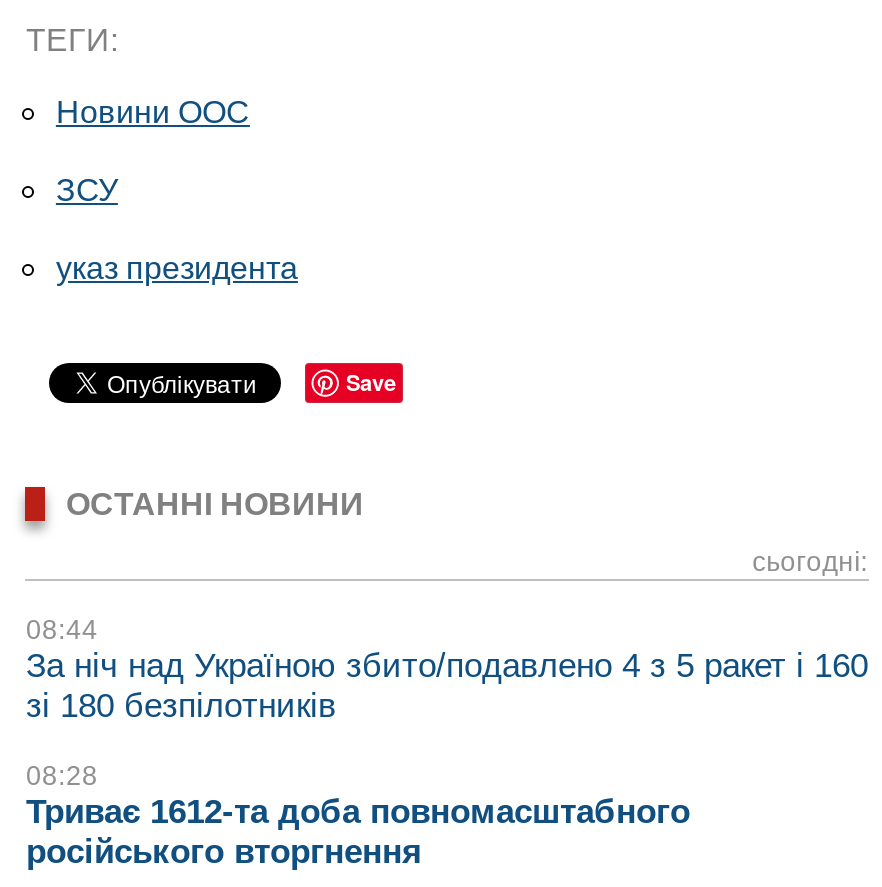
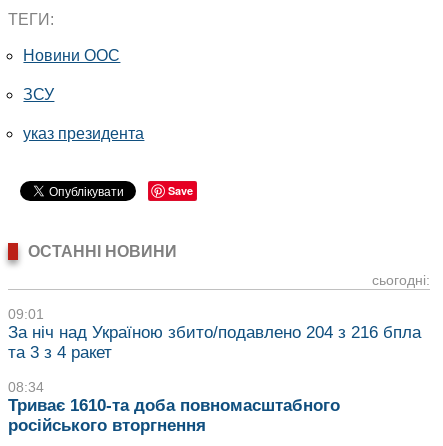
[26,615,868,725] 08:44 | За ніч над Україною збито/подавлено 4 з 5 ракет і 160 | зі 180 безпілотників -> [8,307,421,362] 09:01 | За ніч над Україною збито/подавлено 204 з 216 бпла | та 3 з 4 ракет
[26,761,690,831] 08:28 | Триває 1612-та доба повномасштабного -> [8,380,340,415] 08:34 | Триває 1610-та доба повномасштабного

